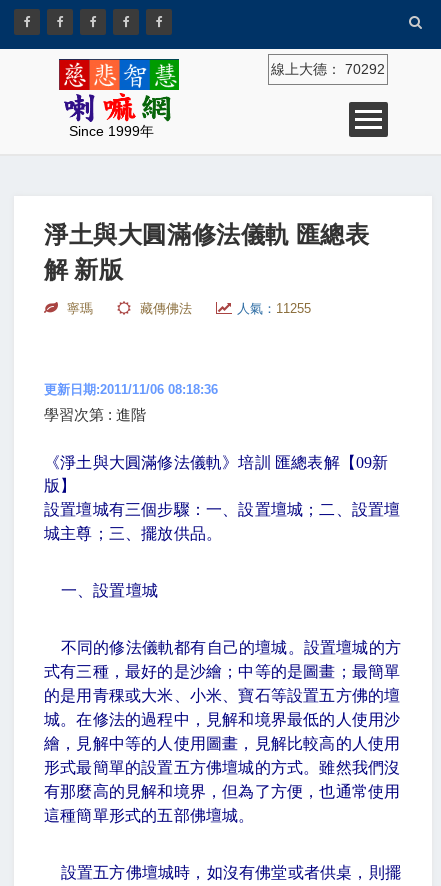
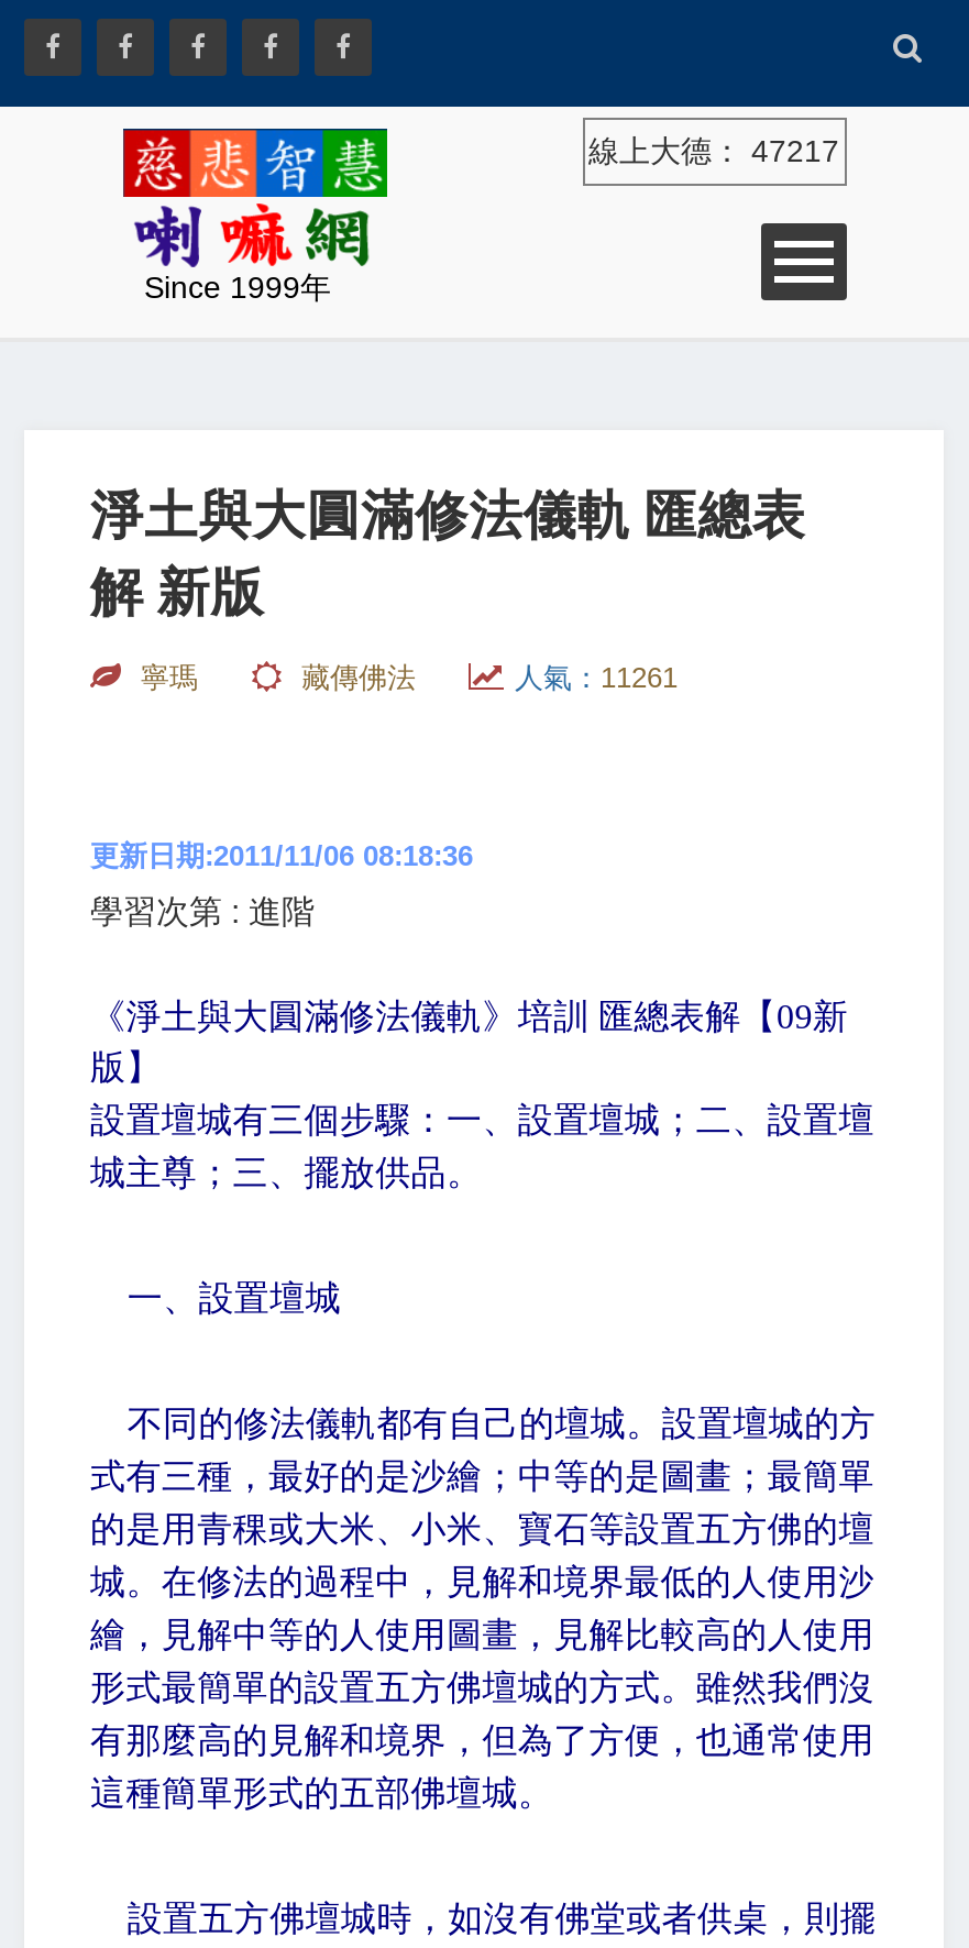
[270,61,384,77] 線上大德：70292 -> [588,134,839,169] 線上大德：47217
[237,301,311,316] 人氣：11255 -> [515,662,678,695] 人氣：11261

